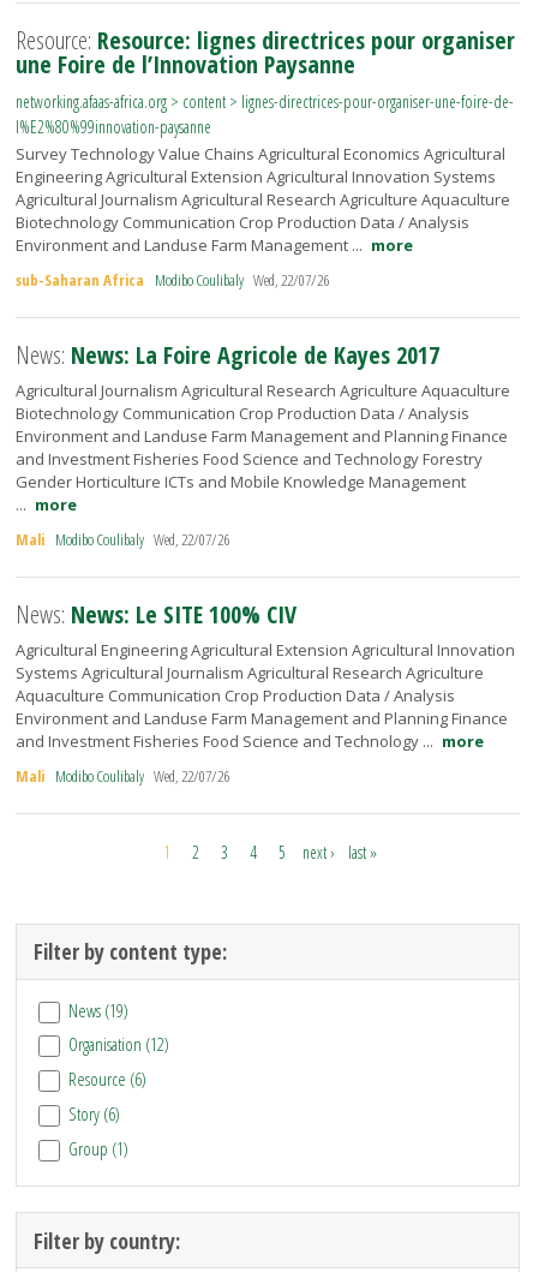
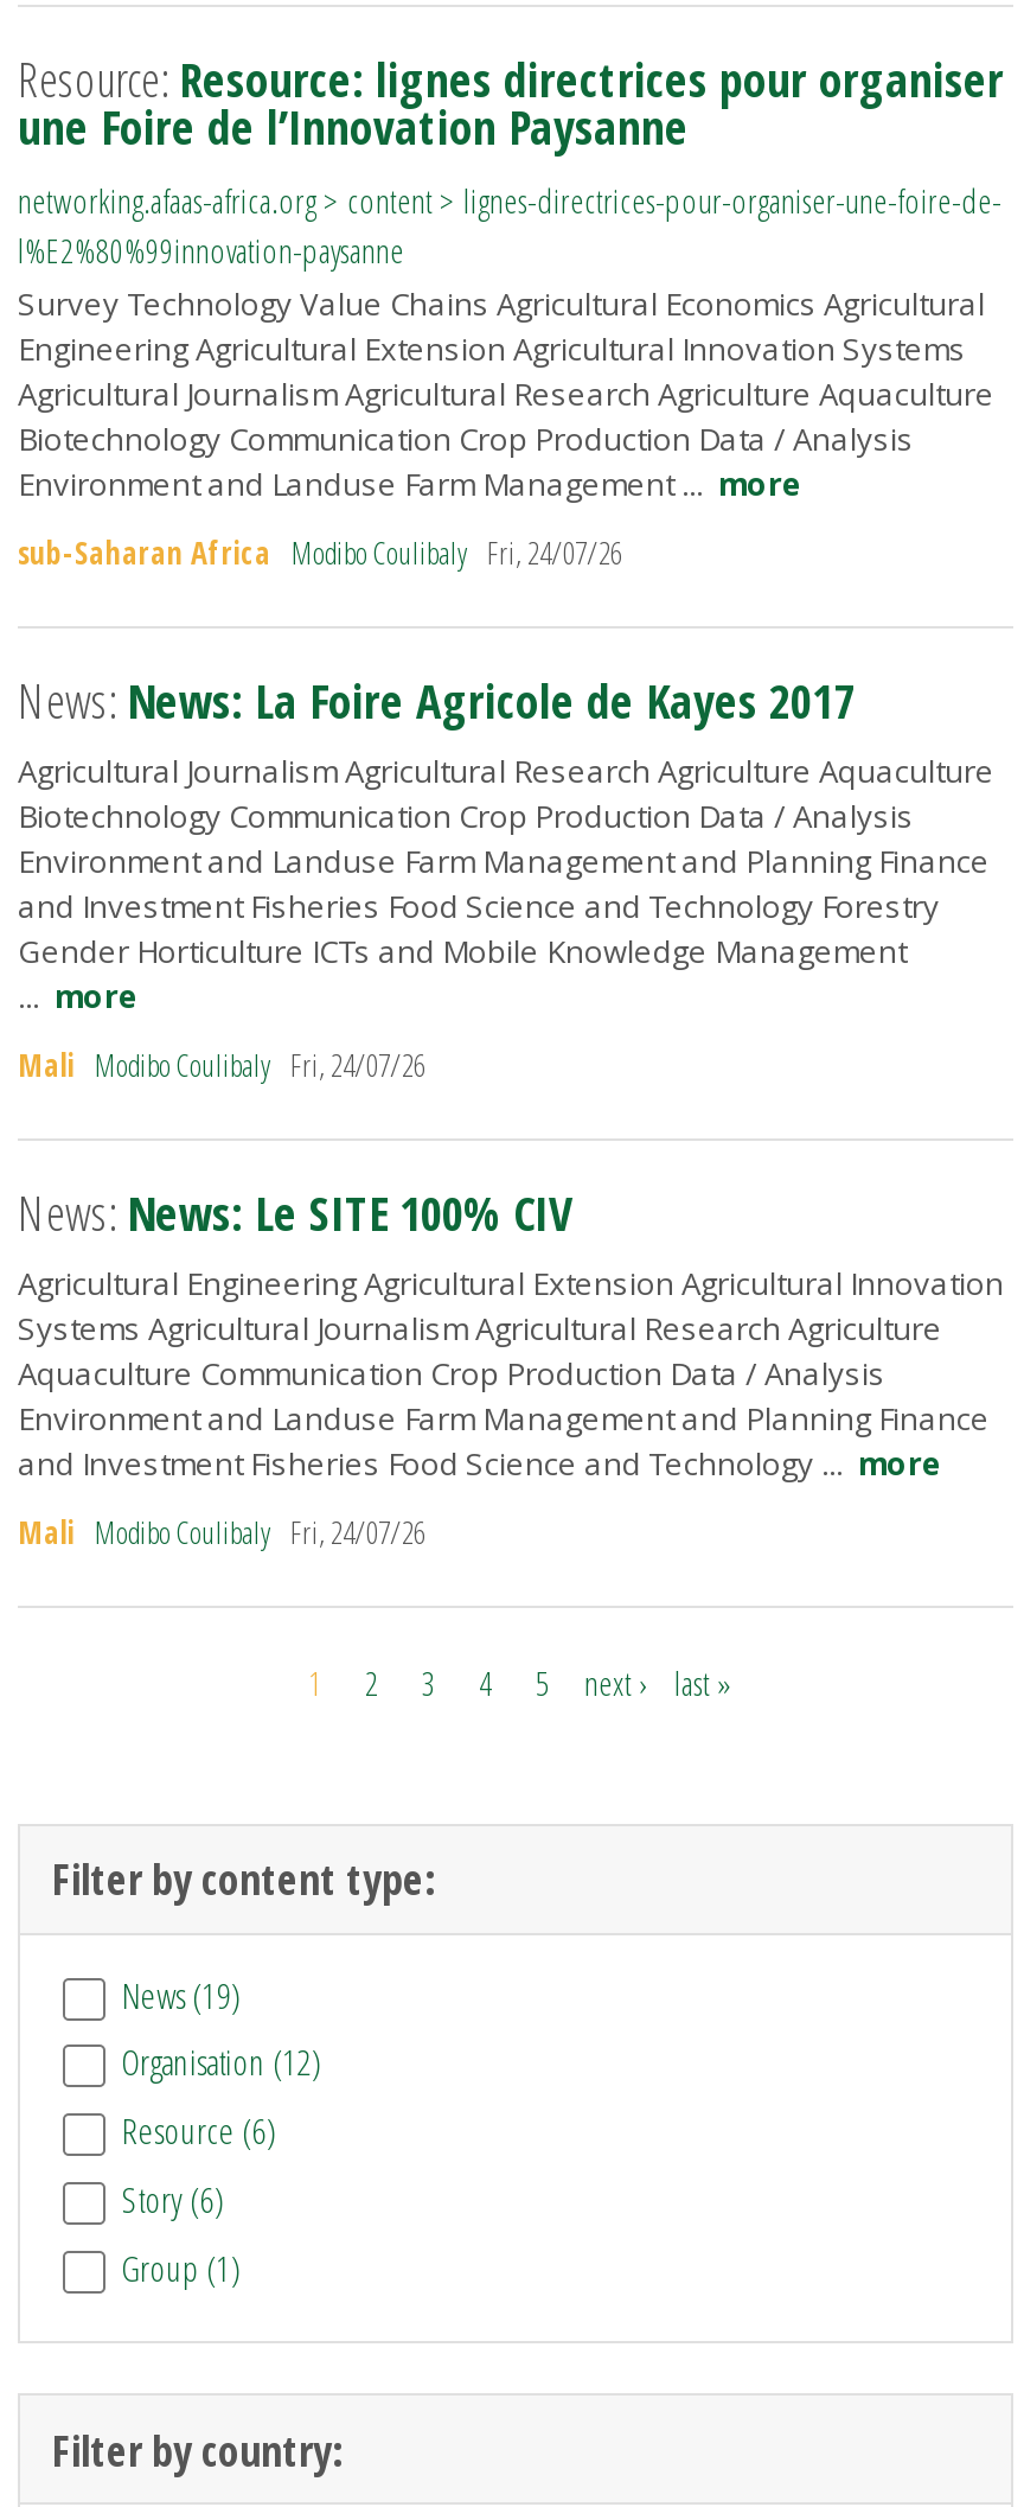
[16,269,329,291] sub-Saharan Africa Modibo Coulibaly Wed, 22/07/26 -> [18,531,622,574] sub-Saharan Africa Modibo Coulibaly Fri, 24/07/26
[16,528,229,550] Mali Modibo Coulibaly Wed, 22/07/26 -> [18,1043,425,1086] Mali Modibo Coulibaly Fri, 24/07/26
[16,765,229,786] Mali Modibo Coulibaly Wed, 22/07/26 -> [18,1510,425,1552] Mali Modibo Coulibaly Fri, 24/07/26

